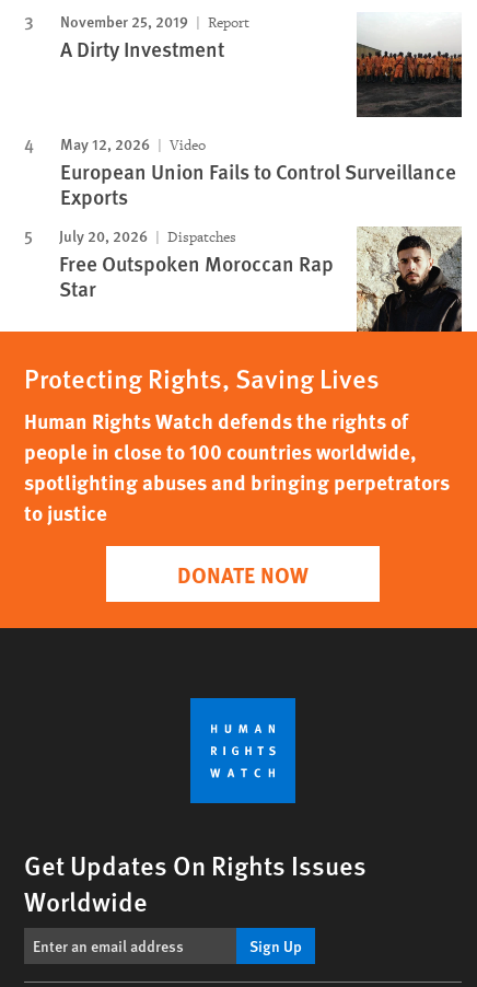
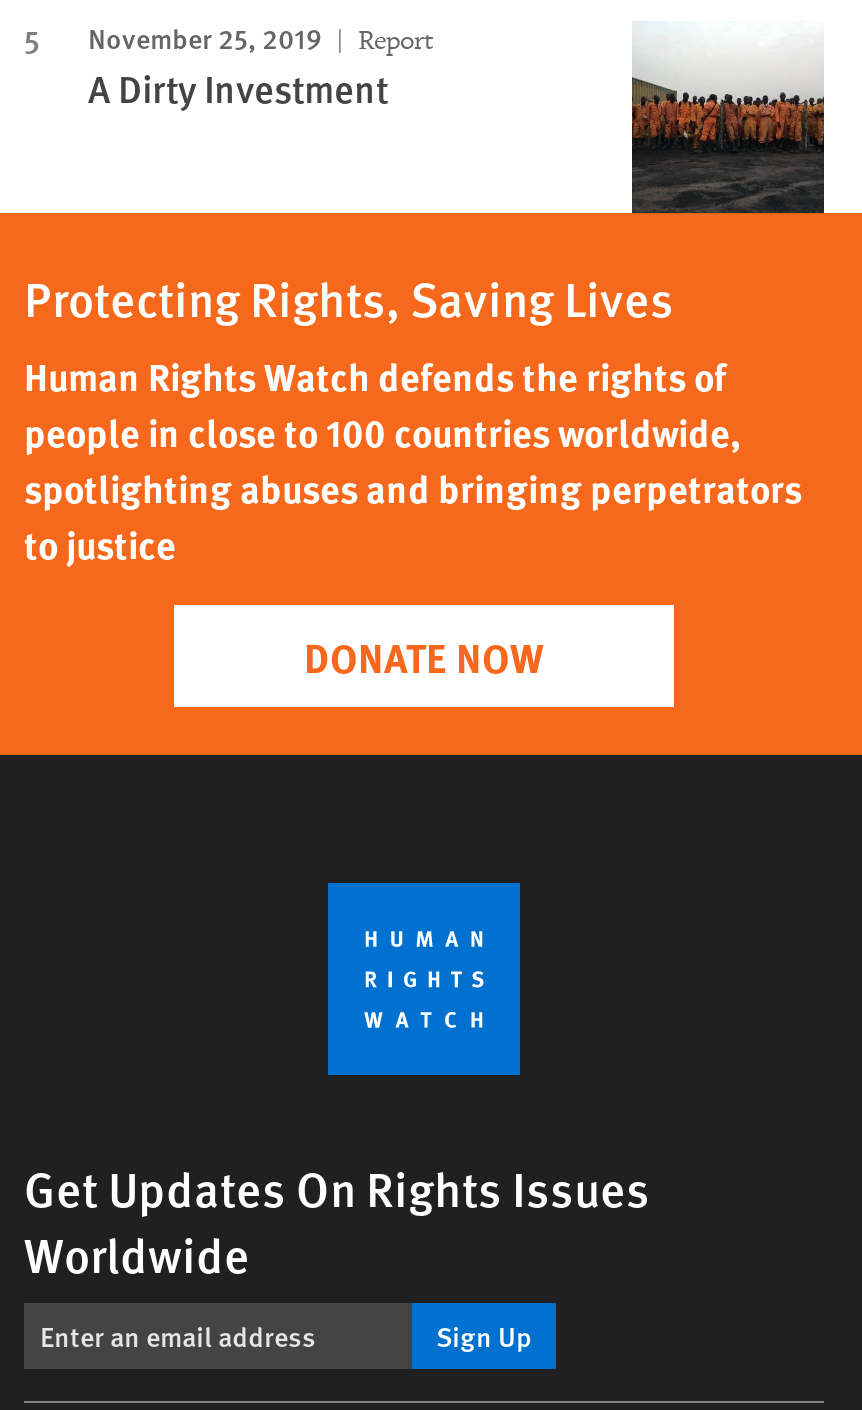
[59,132,463,332] [image] | May 12, 2026 | Video | European Union Fails to Control Surveillance | Exports | July 20, 2026 | Dispatches | Free Outspoken Moroccan Rap | Star -> none

